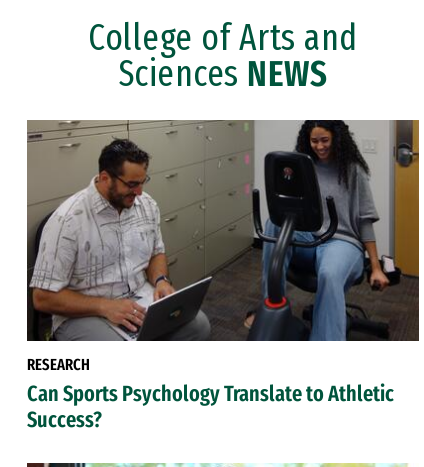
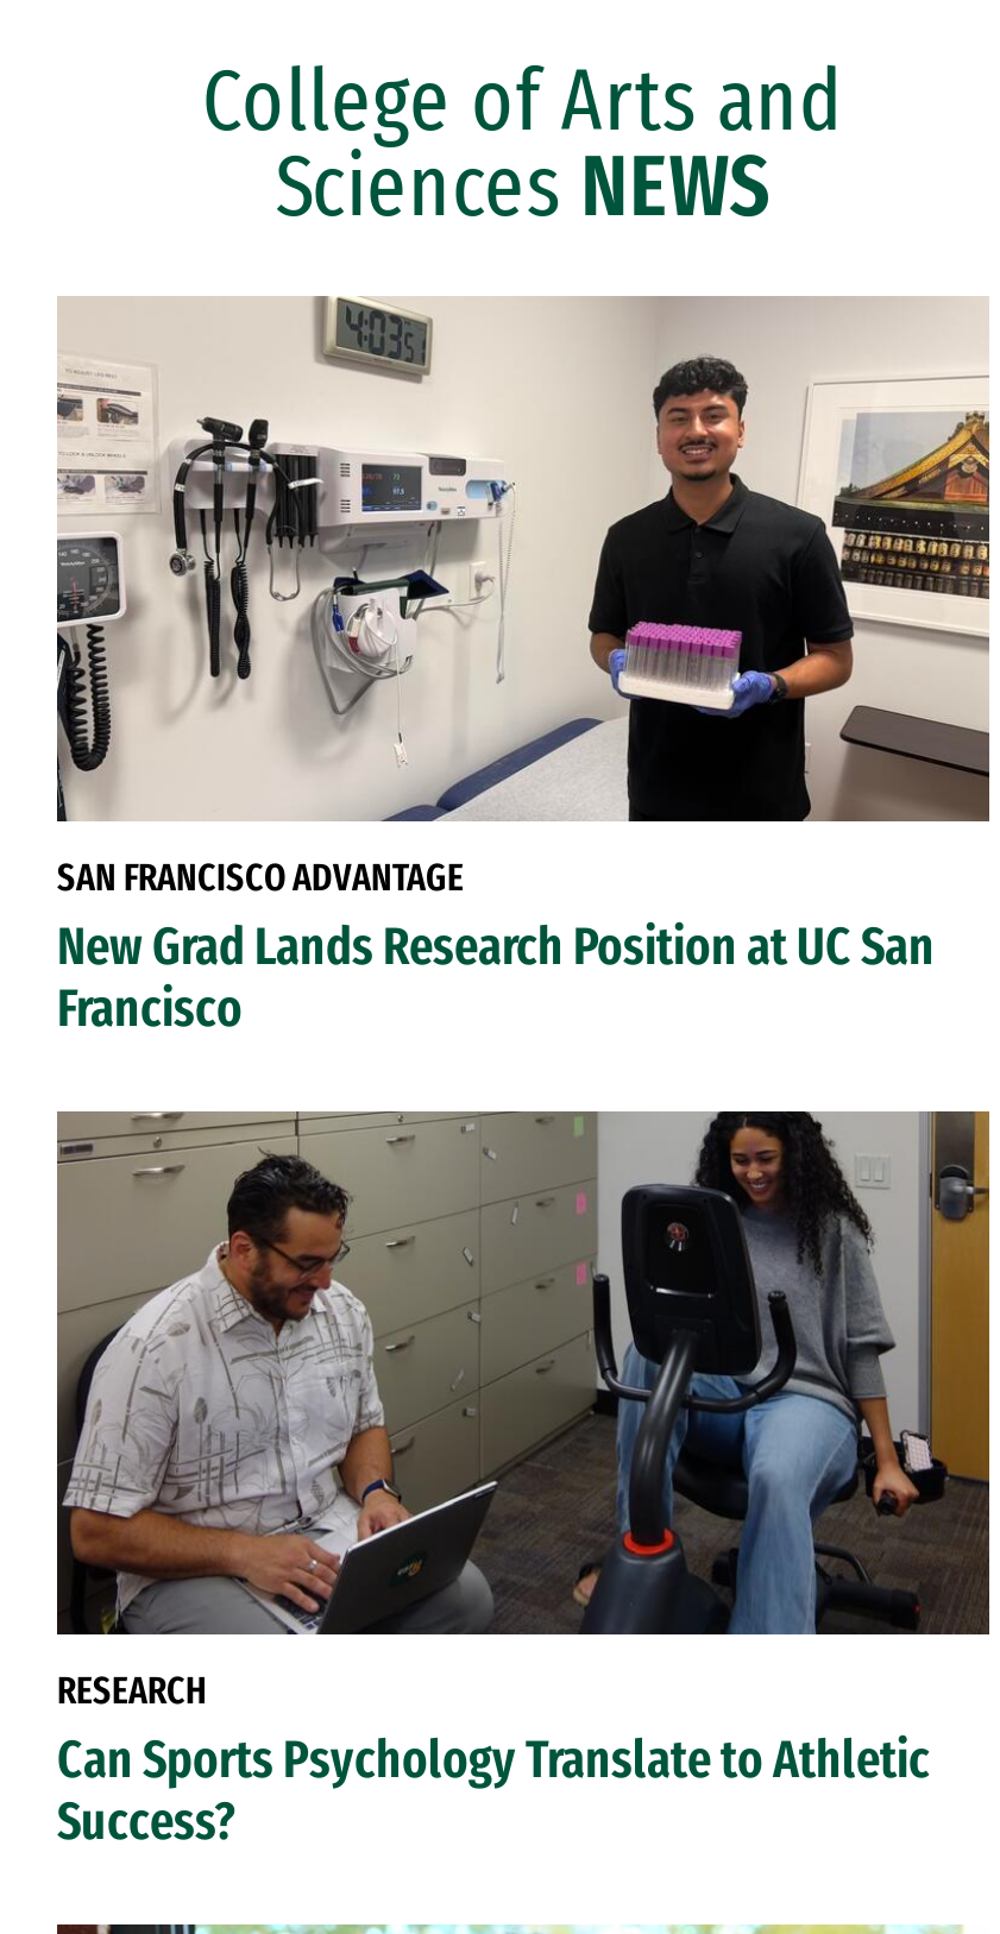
none -> [57,298,989,1039] [image] | SAN FRANCISCO ADVANTAGE | New Grad Lands Research Position at UC San | Francisco

